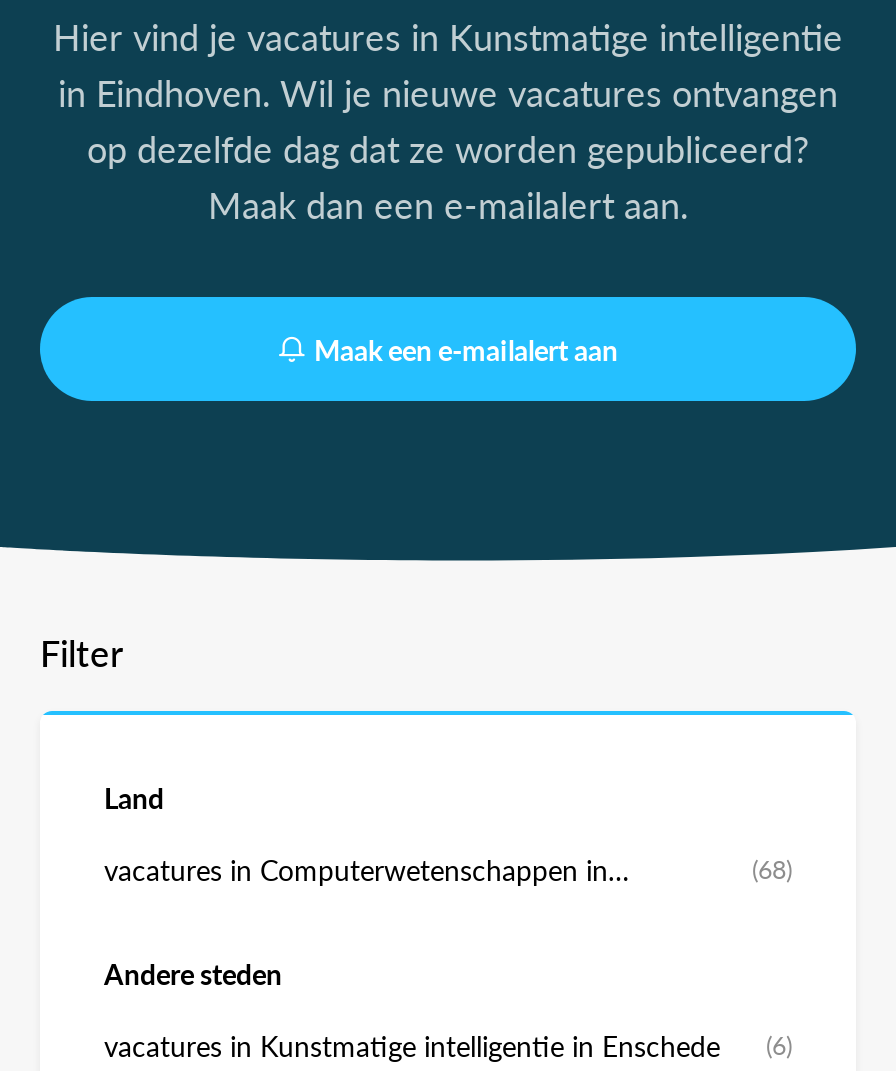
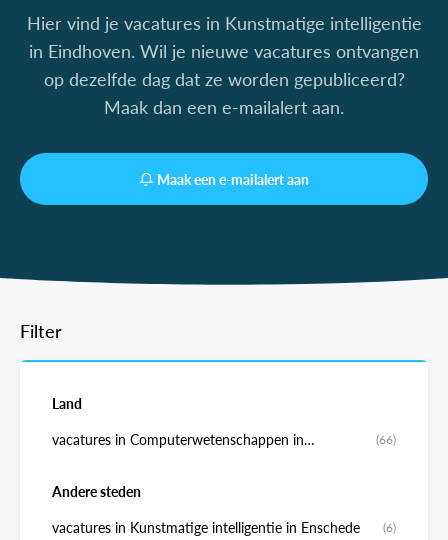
[752,851,792,887] (68) -> [376,430,396,448] (66)

